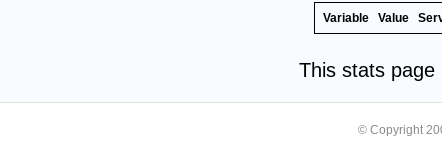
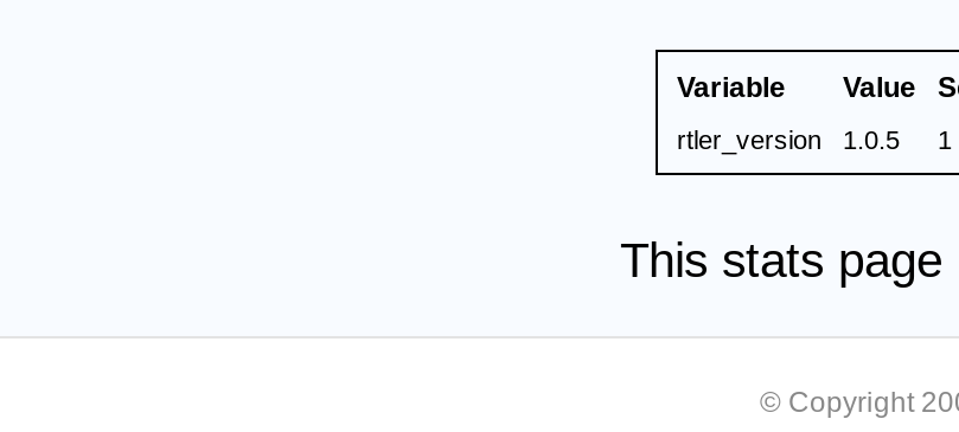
none -> [677,124,952,153] rtler_version | 1.0.5 | 1

